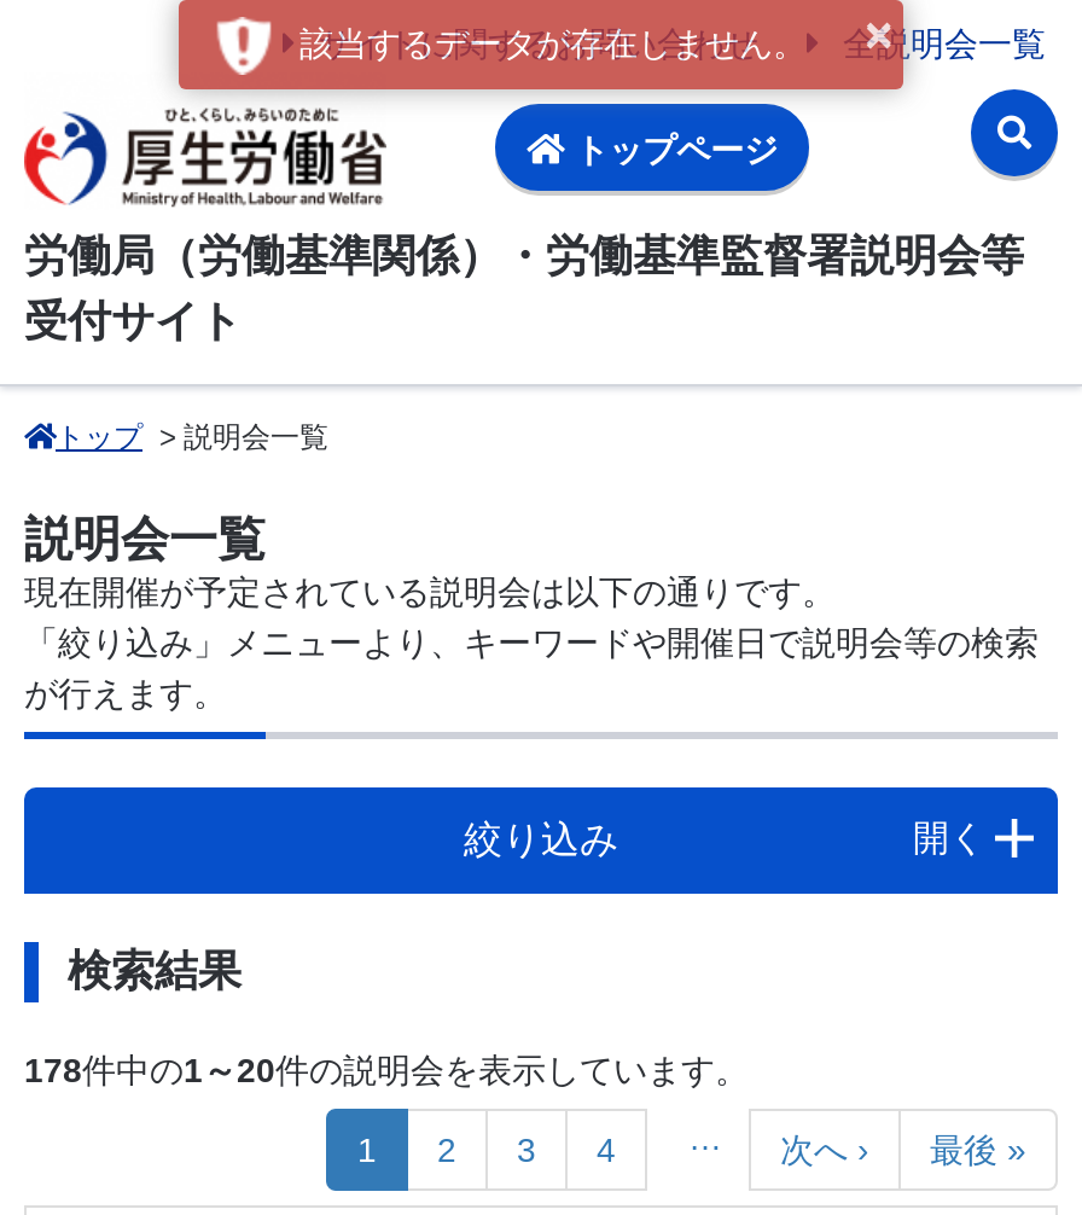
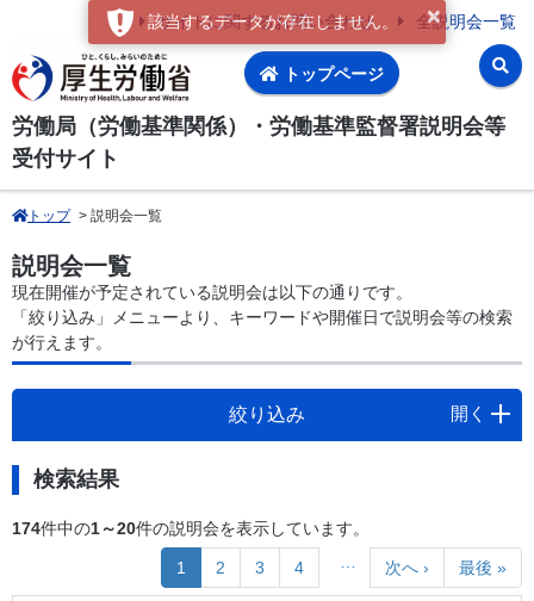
[24,1050,749,1088] 178件中の1～20件の説明会を表示しています。 -> [12,518,370,537] 174件中の1～20件の説明会を表示しています。

